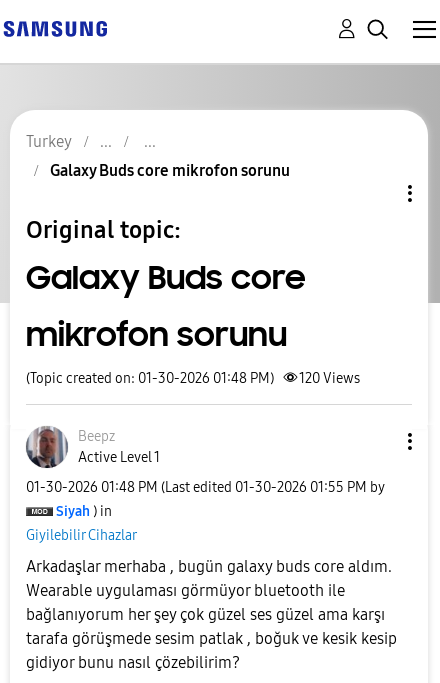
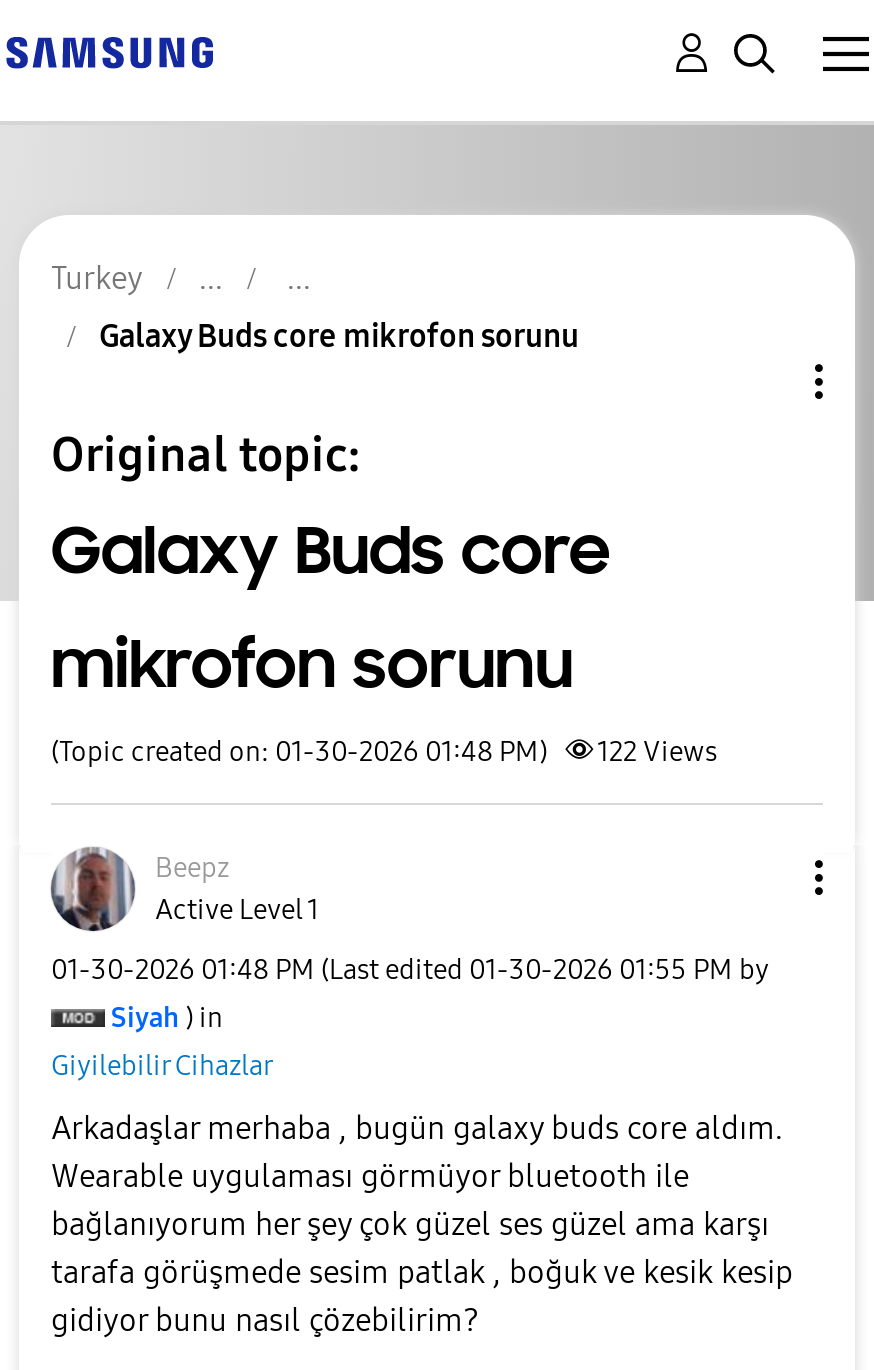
[26,370,360,387] (Topic created on: 01-30-2026 01:48 PM) 120 Views -> [51,735,717,769] (Topic created on: 01-30-2026 01:48 PM) 122 Views

